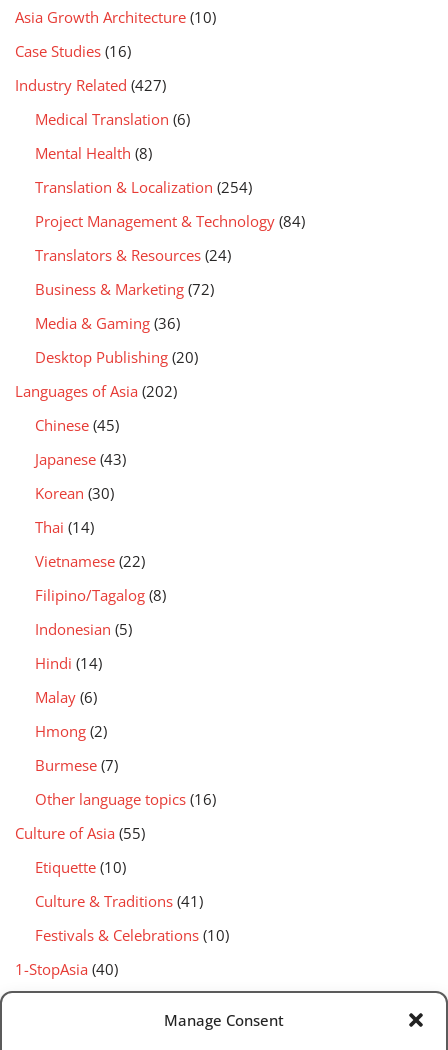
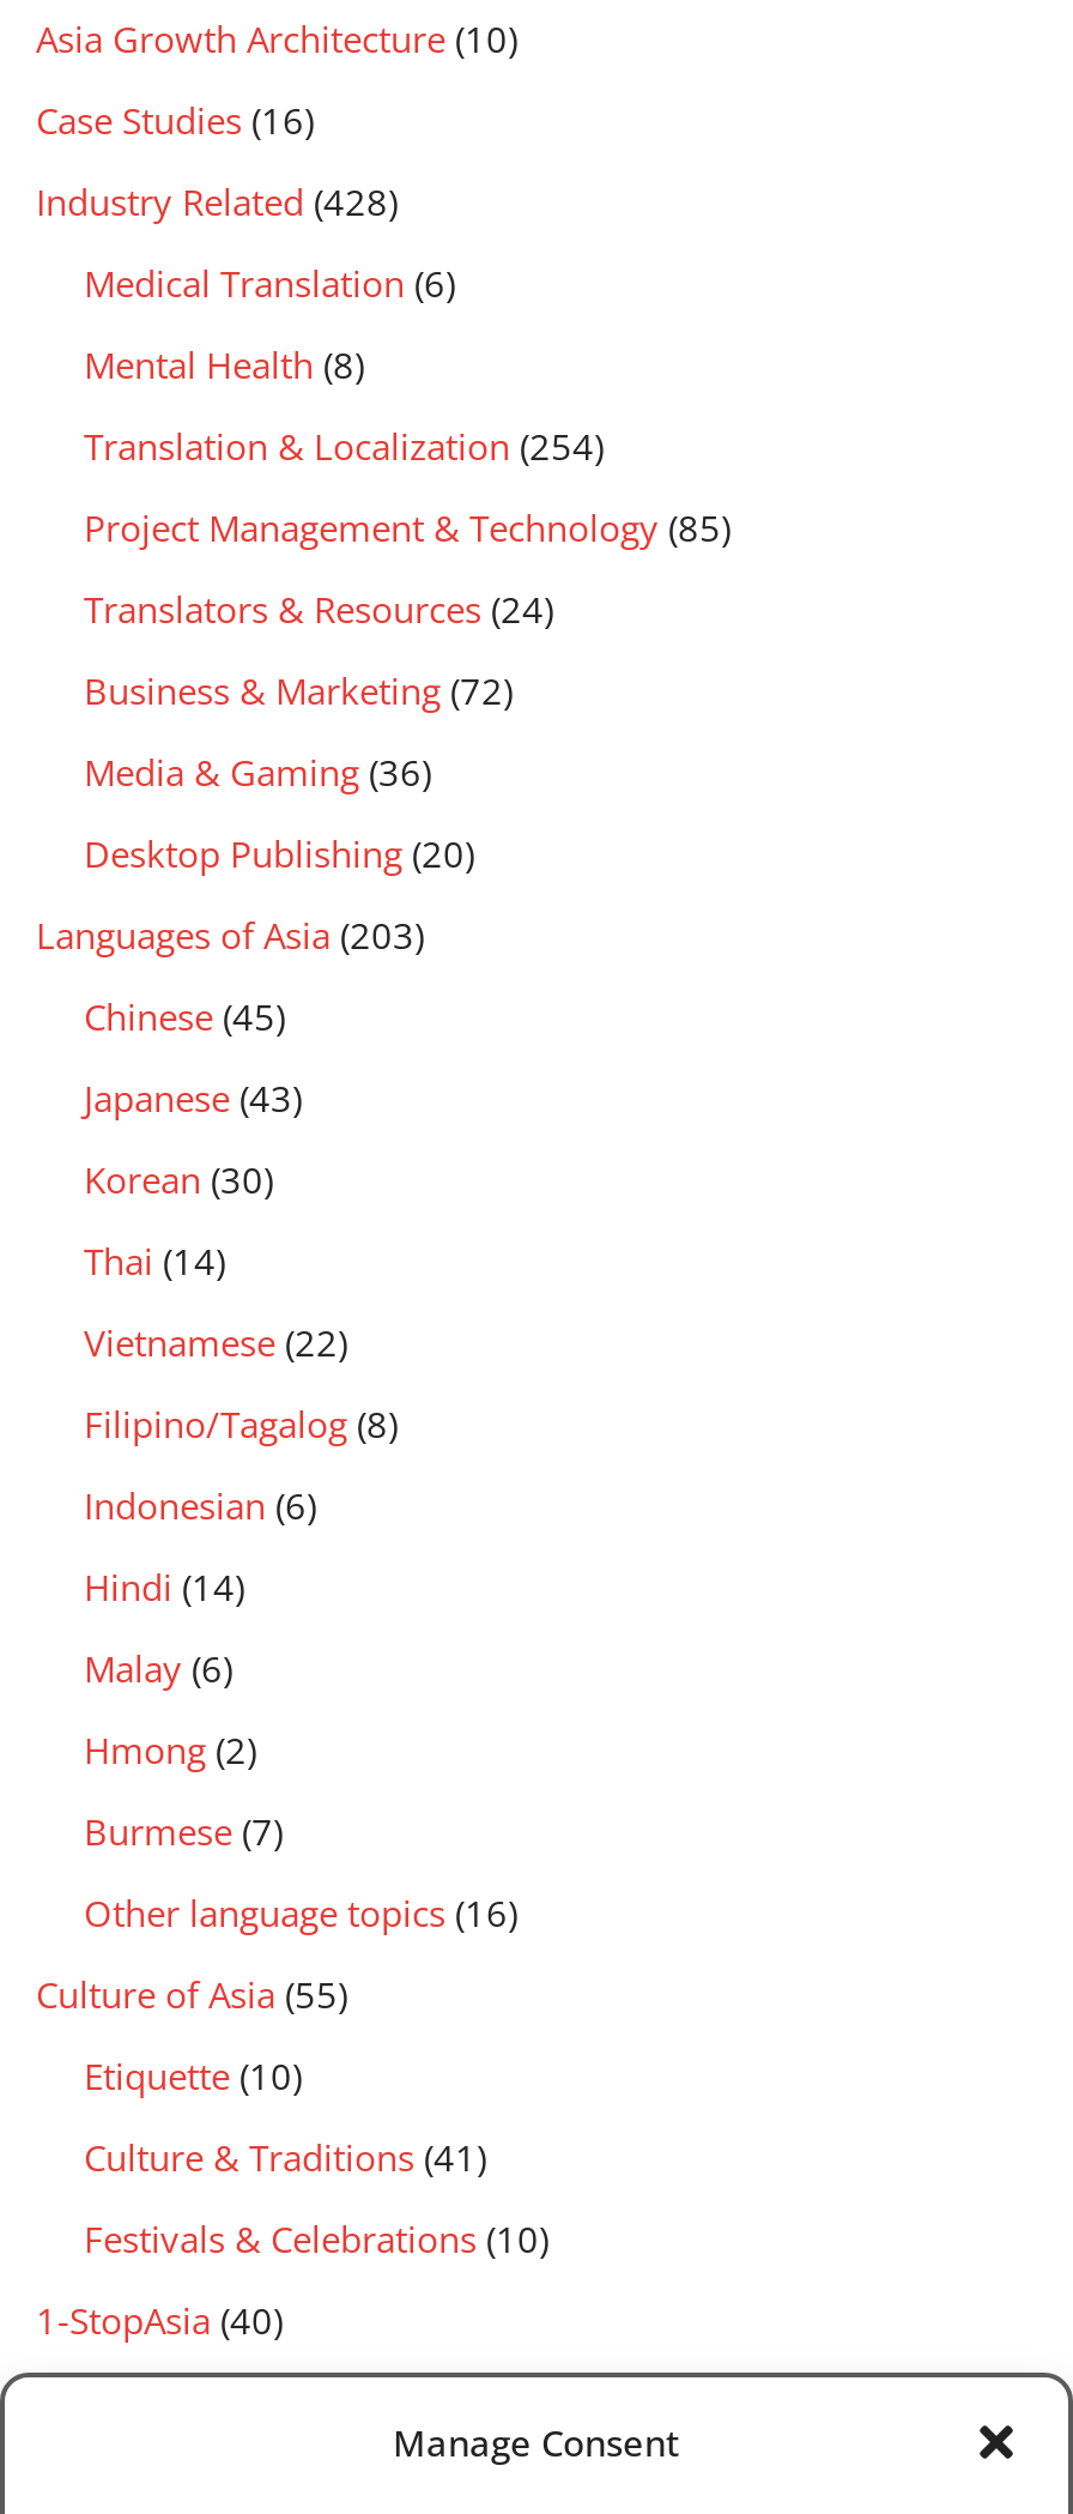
[15,75,166,95] Industry Related (427) -> [36,178,398,226] Industry Related (428)
[35,211,305,231] Project Management & Technology (84) -> [84,504,731,552] Project Management & Technology (85)
[15,381,177,401] Languages of Asia (202) -> [36,911,424,959] Languages of Asia (203)
[35,619,132,639] Indonesian (5) -> [84,1482,316,1529] Indonesian (6)

